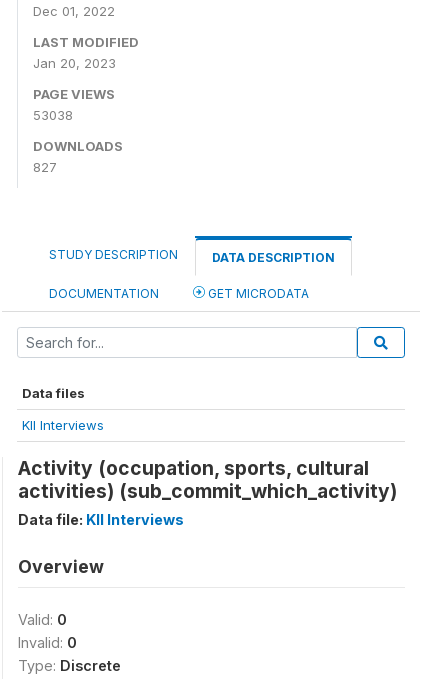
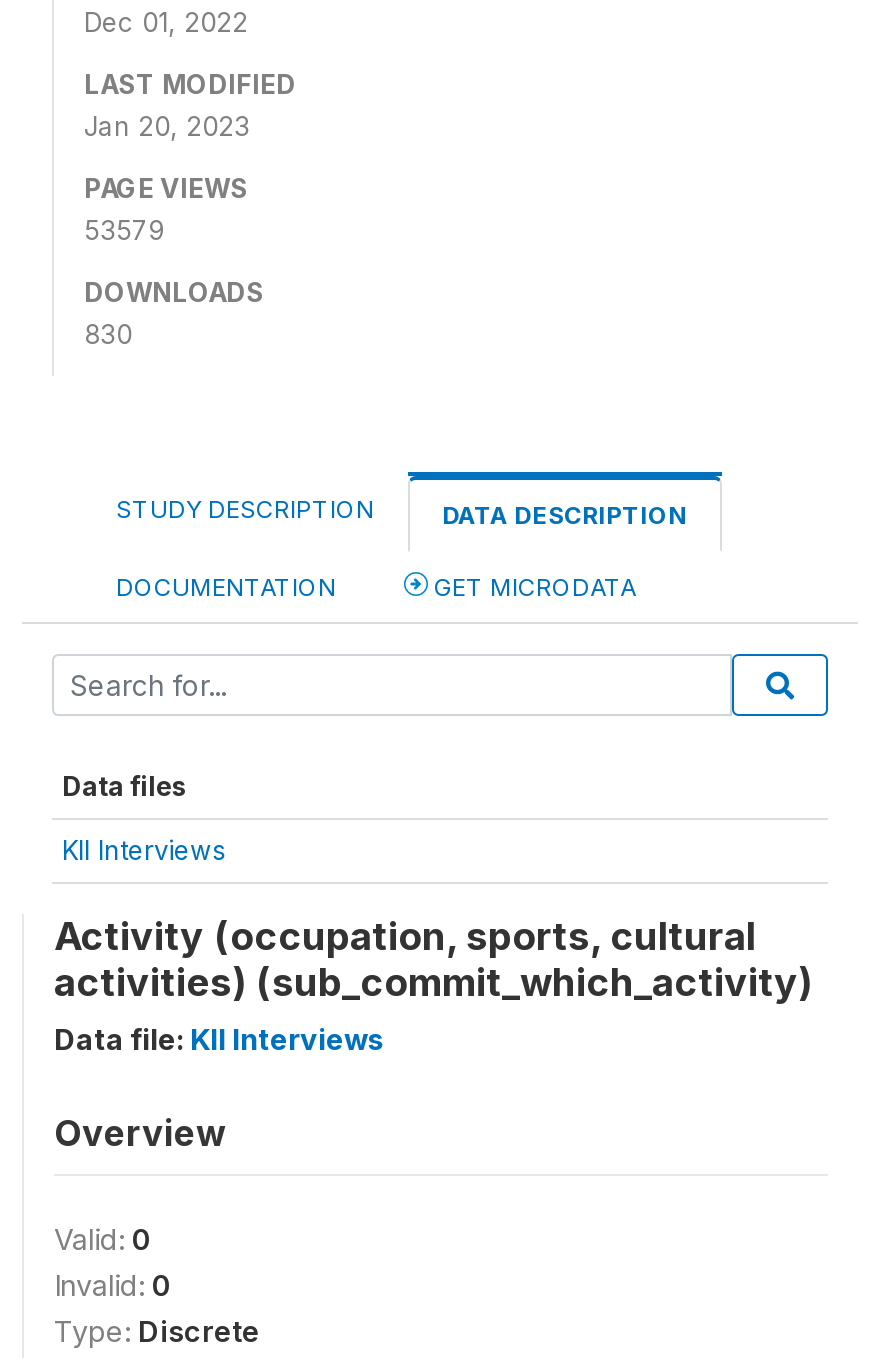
[33,107,73,123] 53038 -> [84,215,164,247] 53579
[33,159,57,175] 827 -> [84,319,132,351] 830

